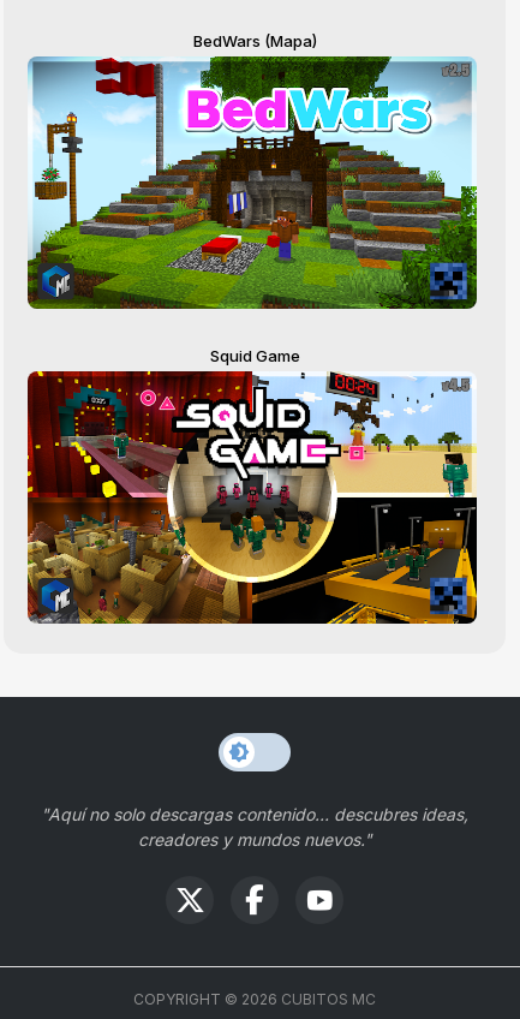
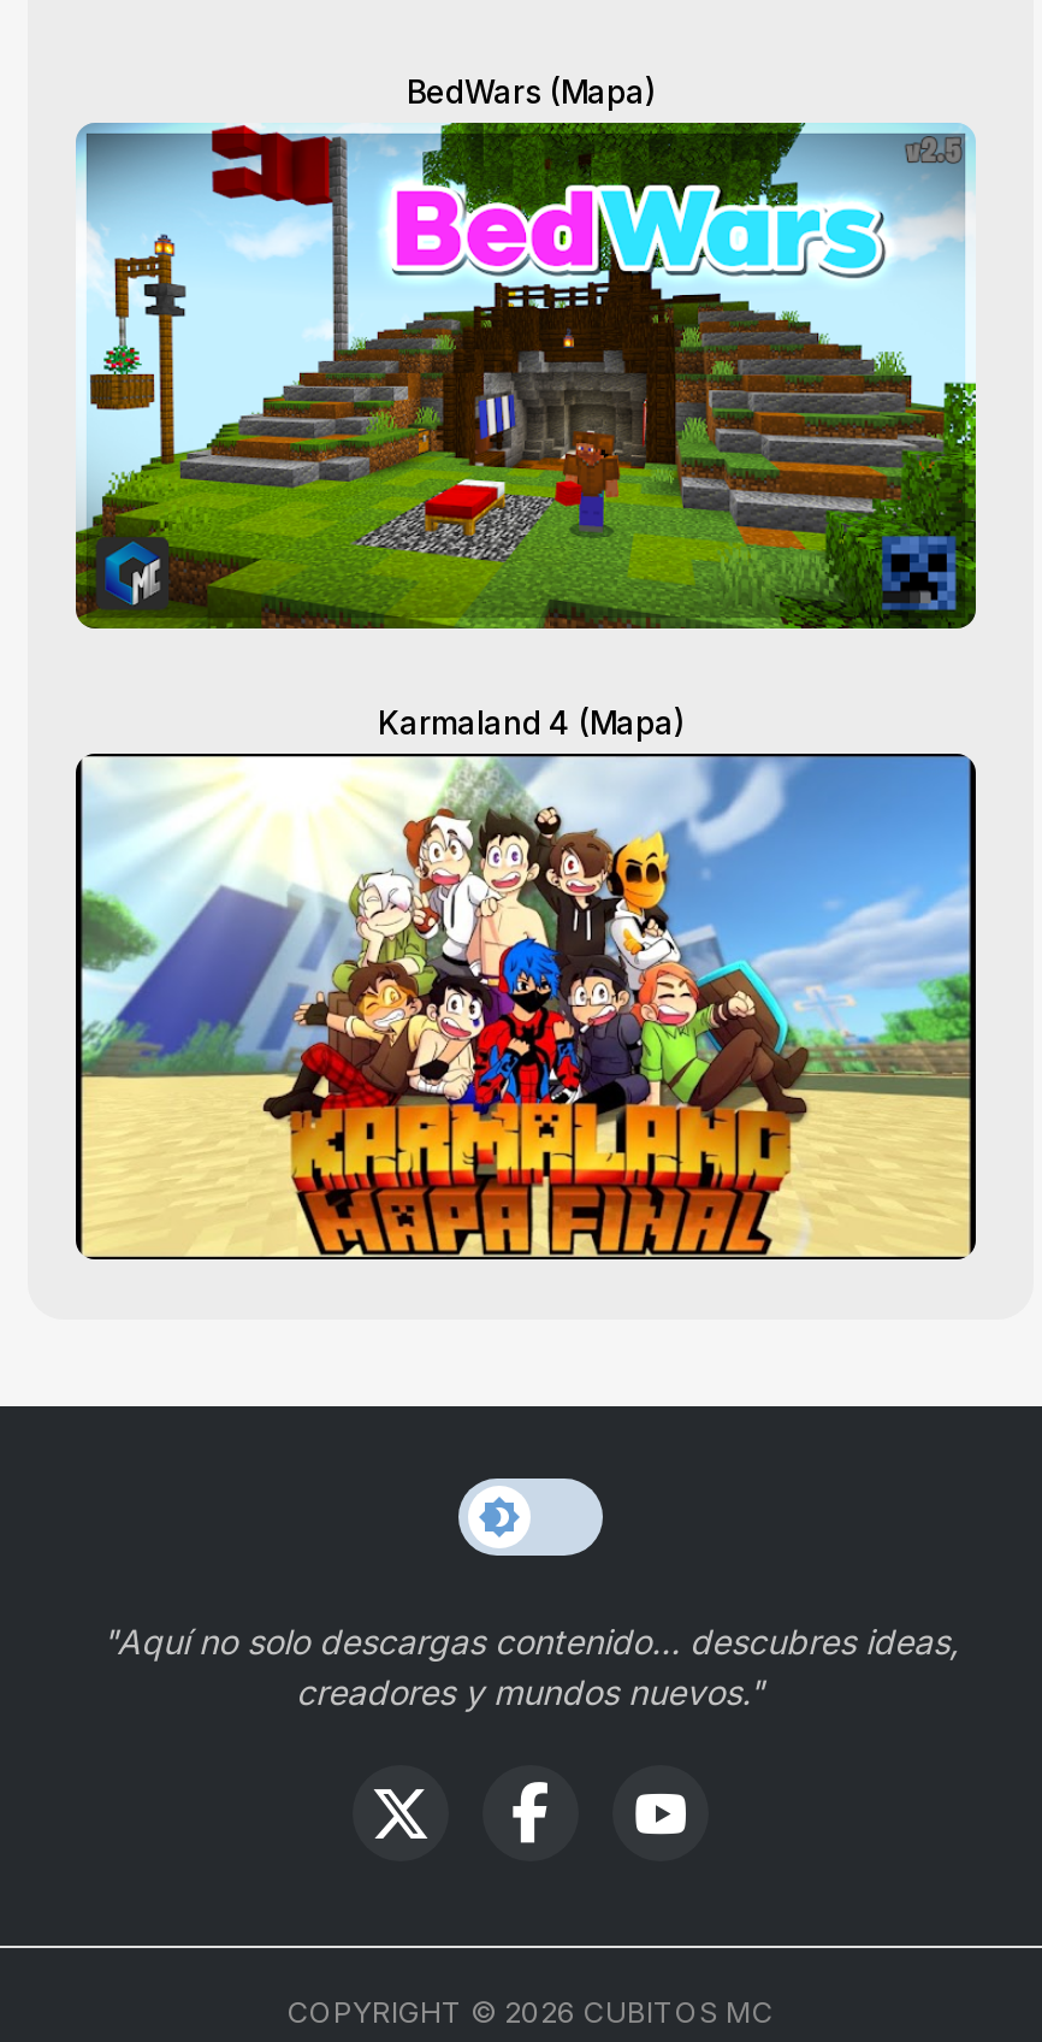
[210,346,300,366] Squid Game -> [378,704,683,742] Karmaland 4 (Mapa)
[26,370,478,625] [image] -> [73,751,978,1262] [image]

